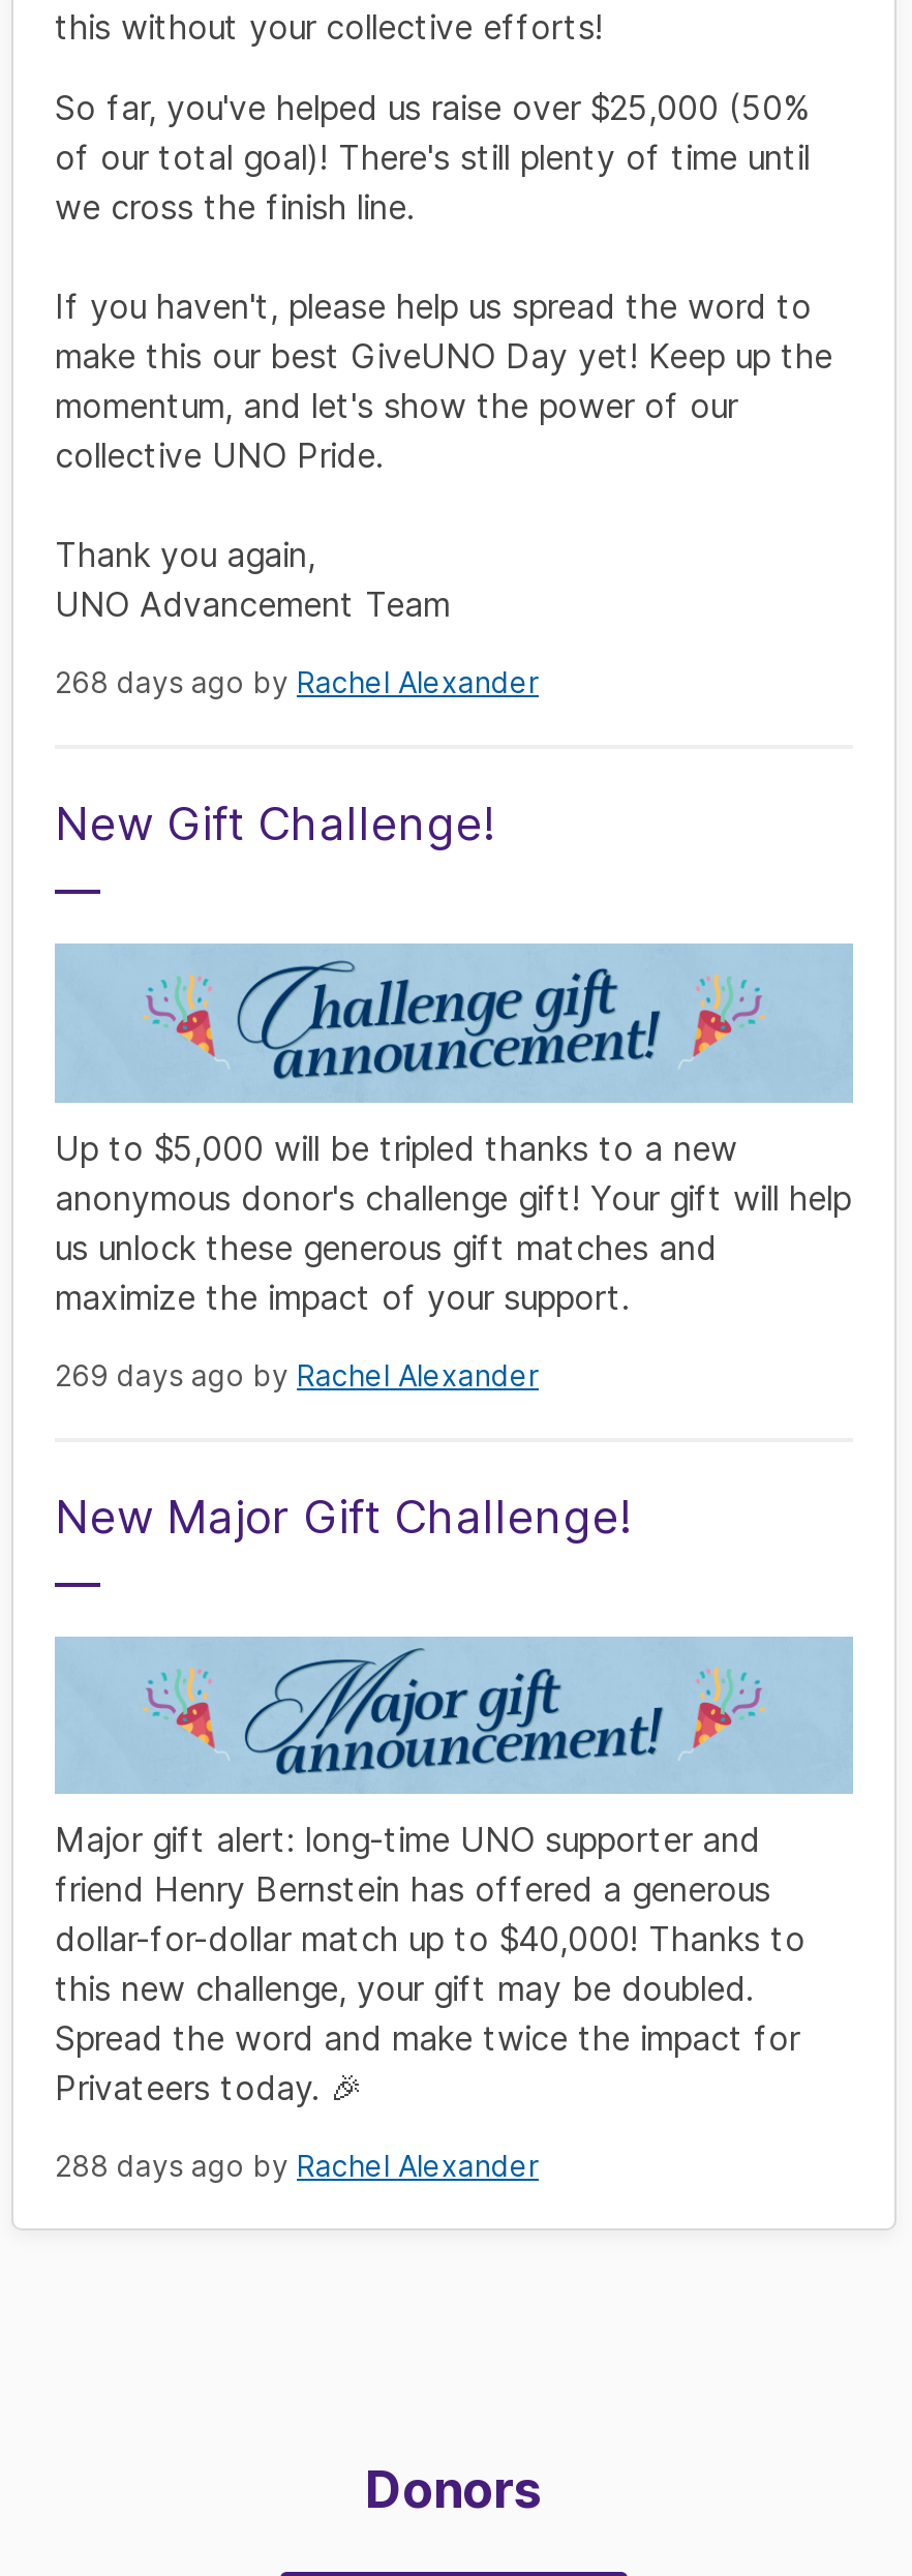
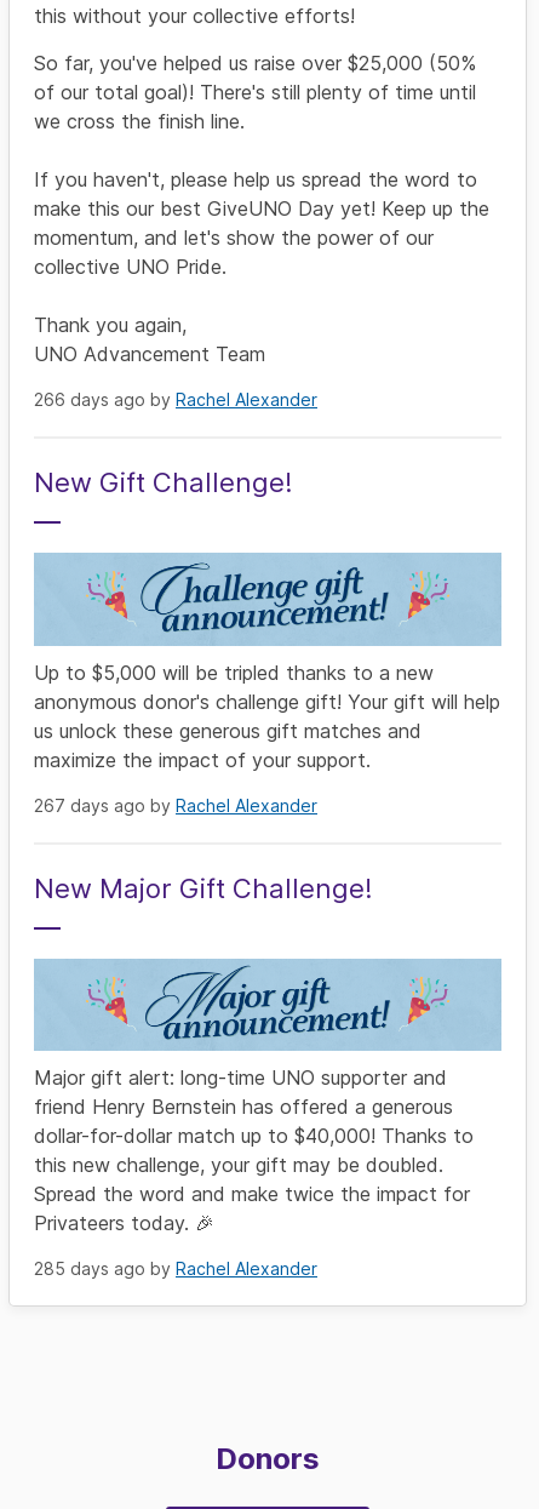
[55,665,539,700] 268 days ago by Rachel Alexander -> [34,389,317,410] 266 days ago by Rachel Alexander
[55,1356,539,1391] 269 days ago by Rachel Alexander -> [34,794,317,815] 267 days ago by Rachel Alexander
[55,2147,539,2182] 288 days ago by Rachel Alexander -> [34,1258,317,1278] 285 days ago by Rachel Alexander

